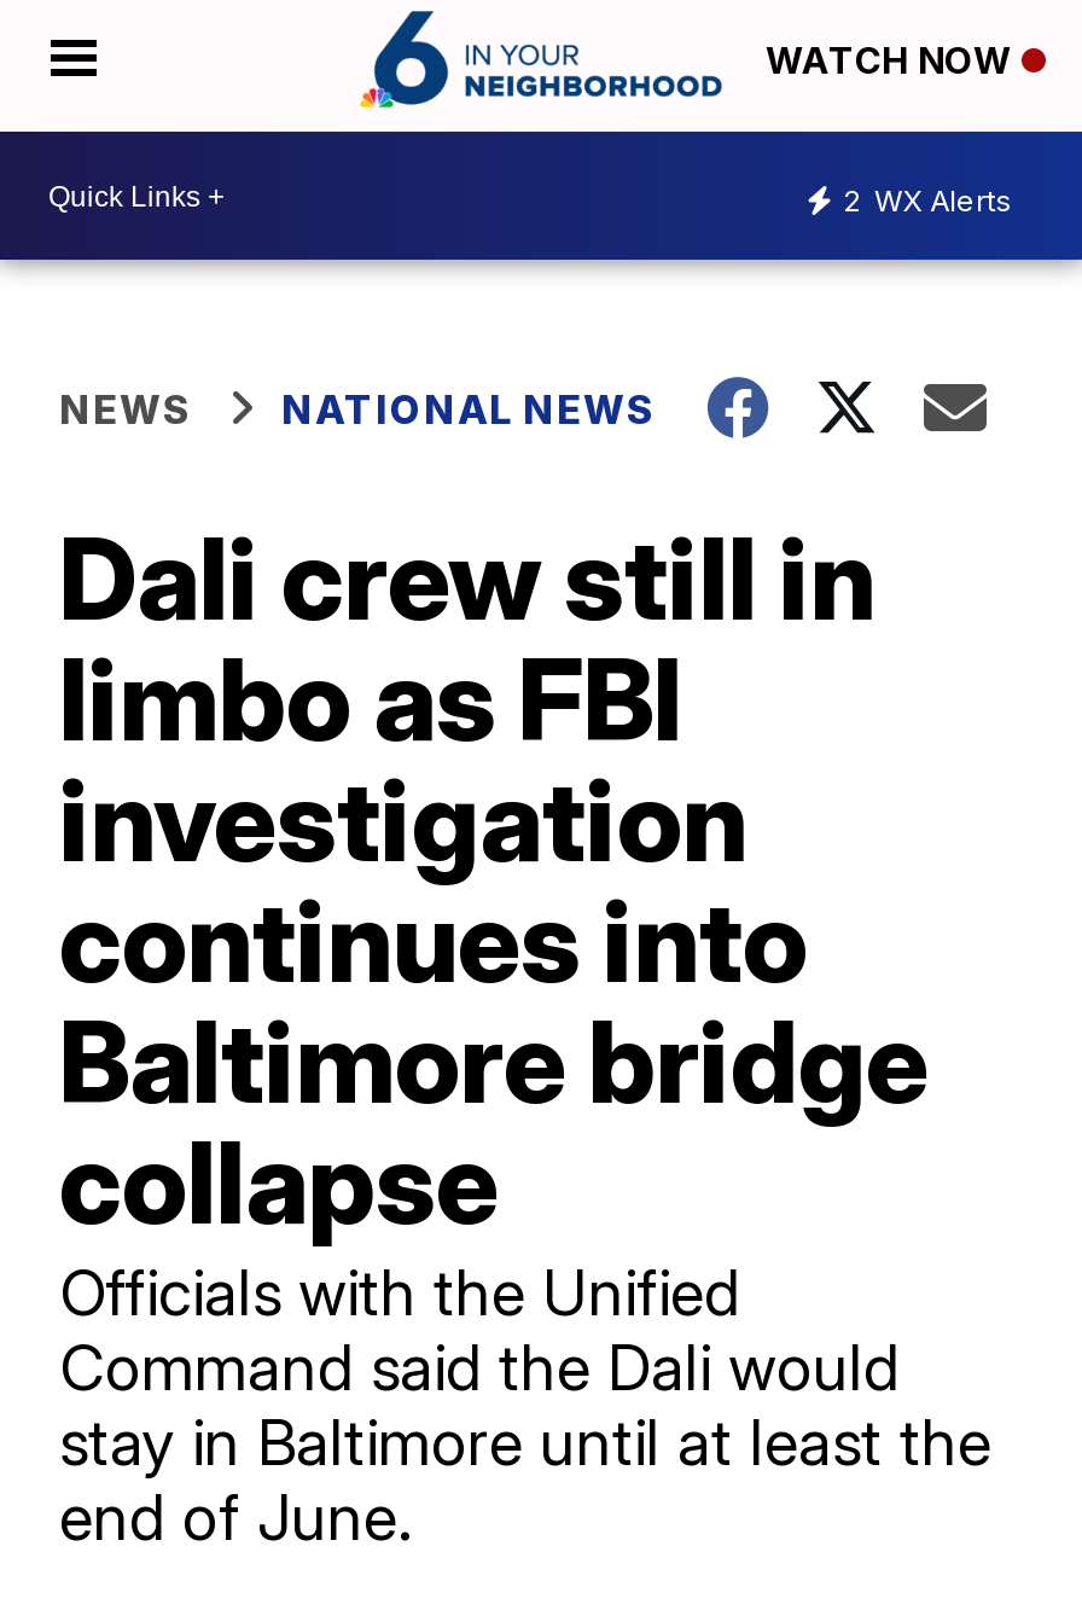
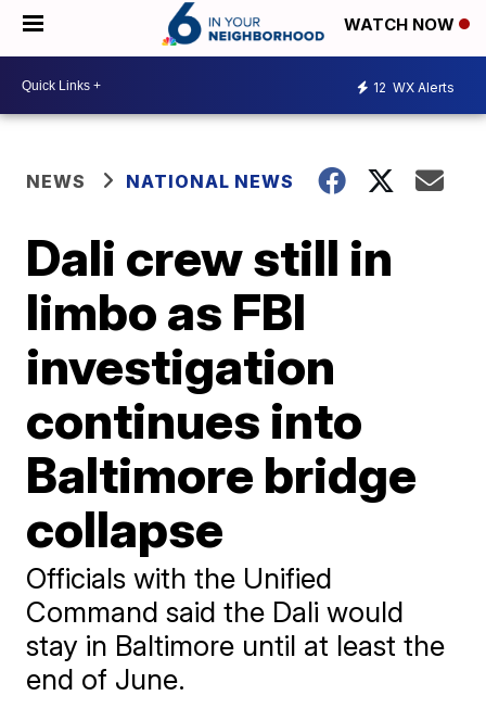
[843,181,1012,217] 2 WX Alerts -> [373,79,455,95] 12 WX Alerts

